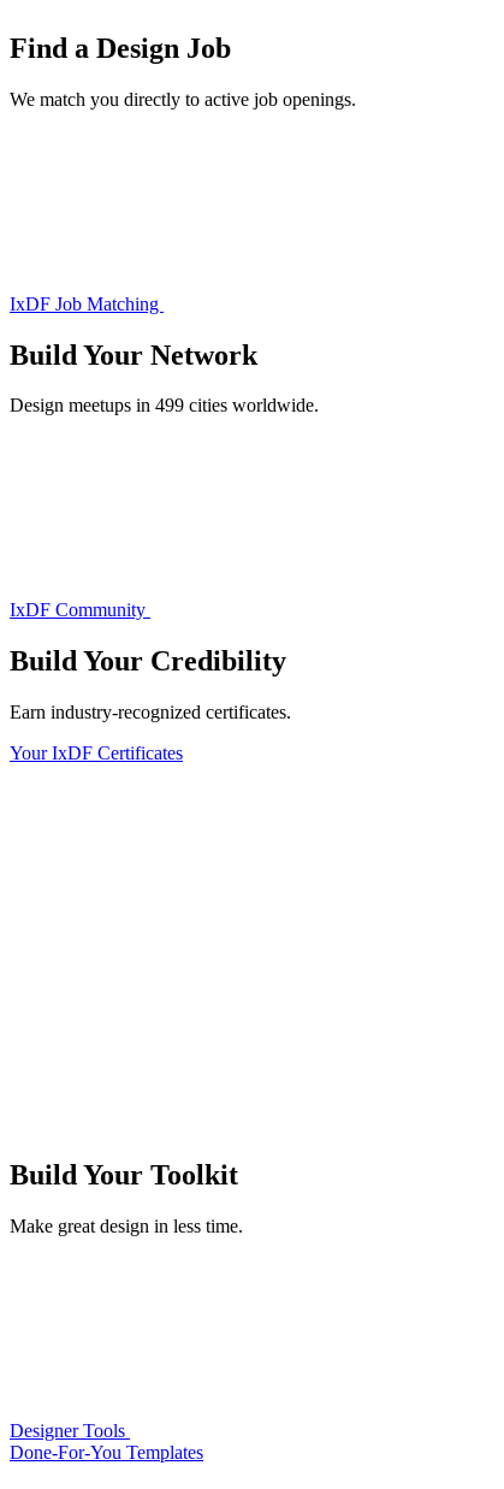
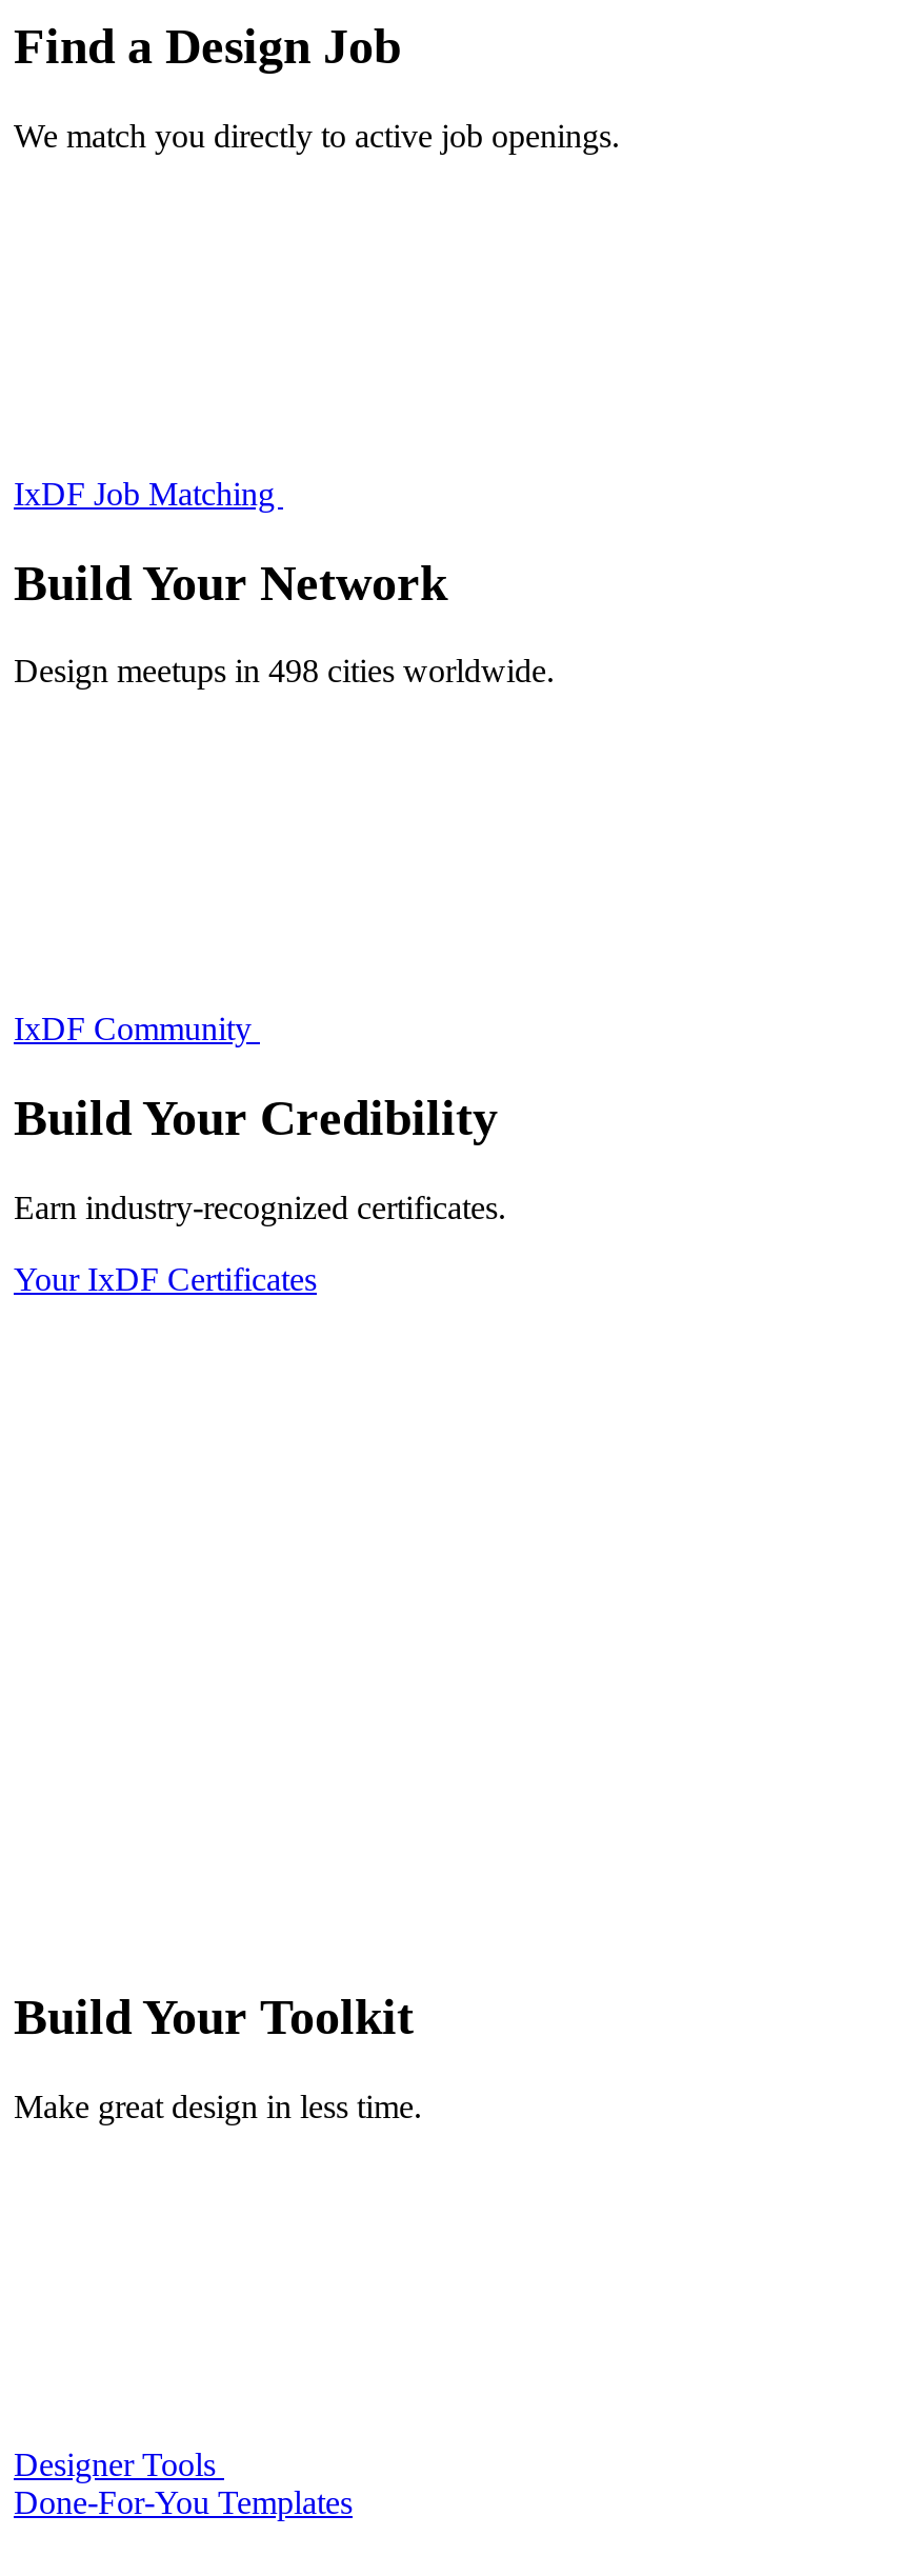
[10,395,319,416] Design meetups in 499 cities worldwide. -> [14,654,555,689] Design meetups in 498 cities worldwide.

